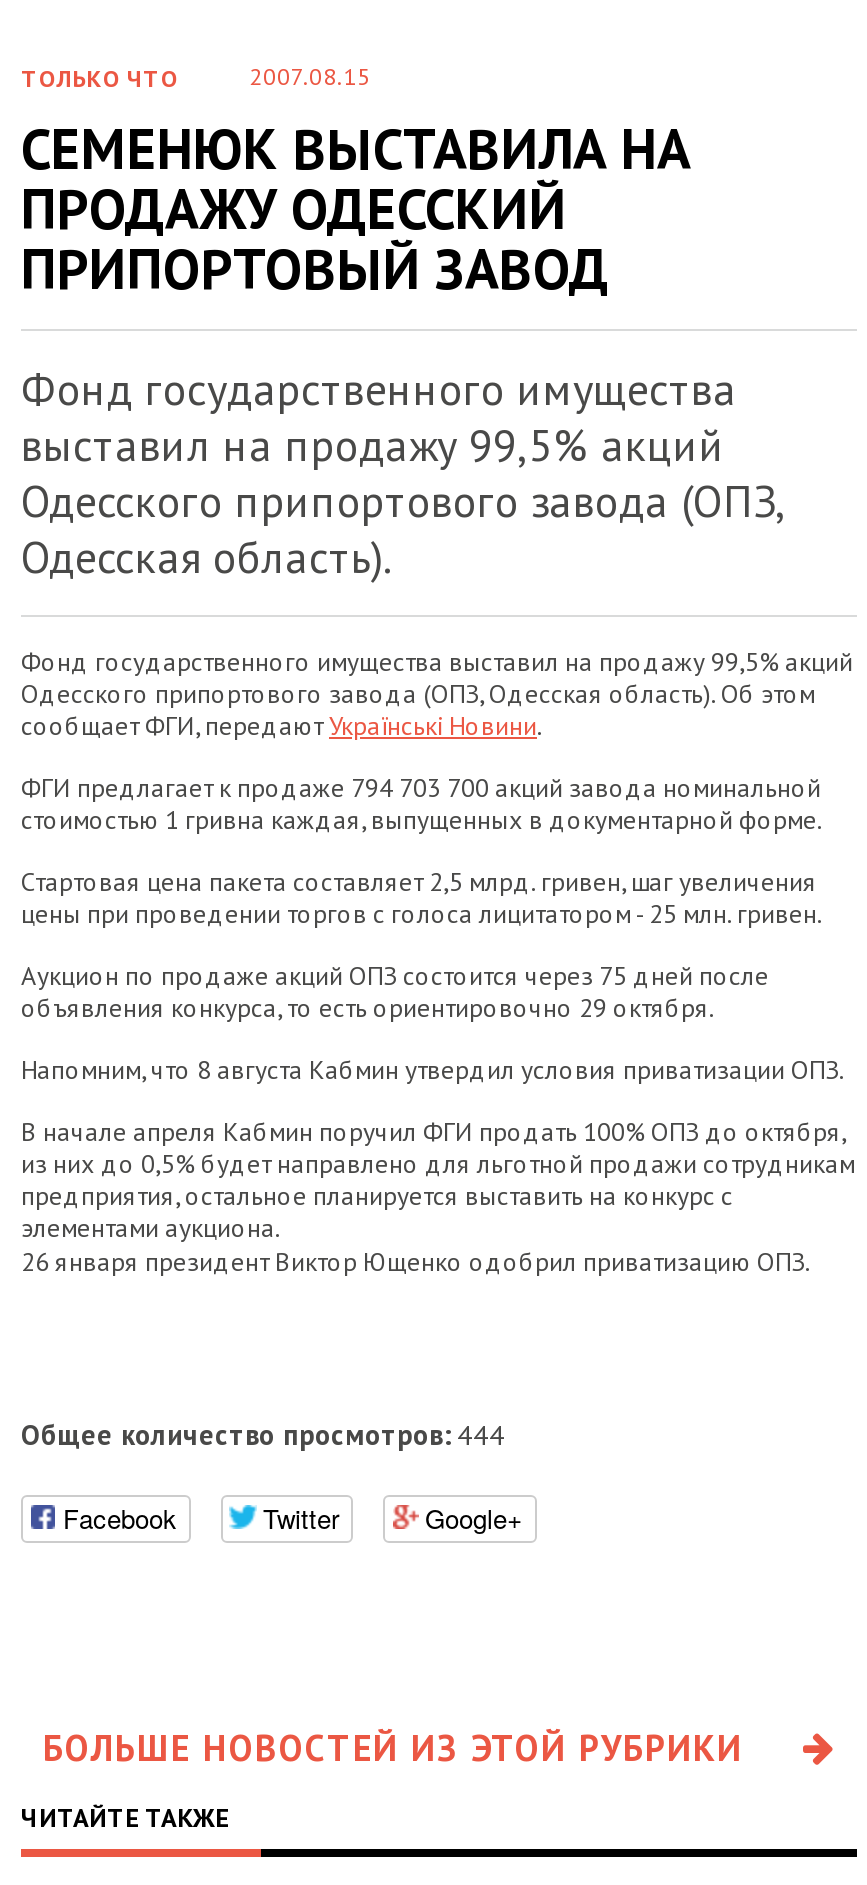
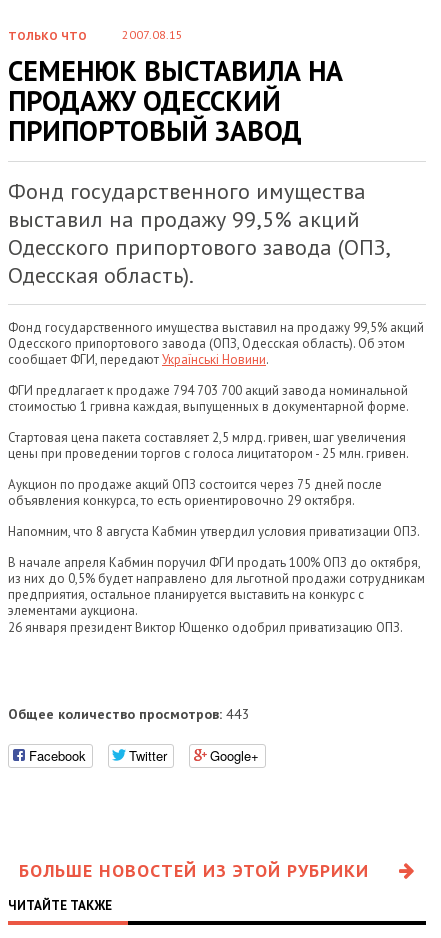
[21,1417,505,1453] Общее количество просмотров: 444 -> [8,705,250,723] Общее количество просмотров: 443

